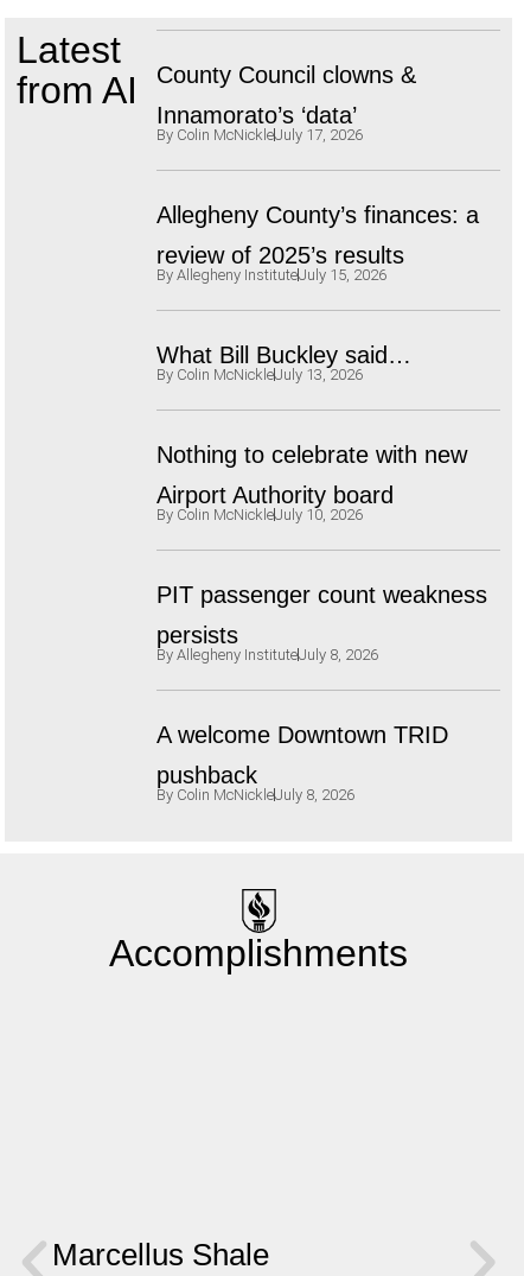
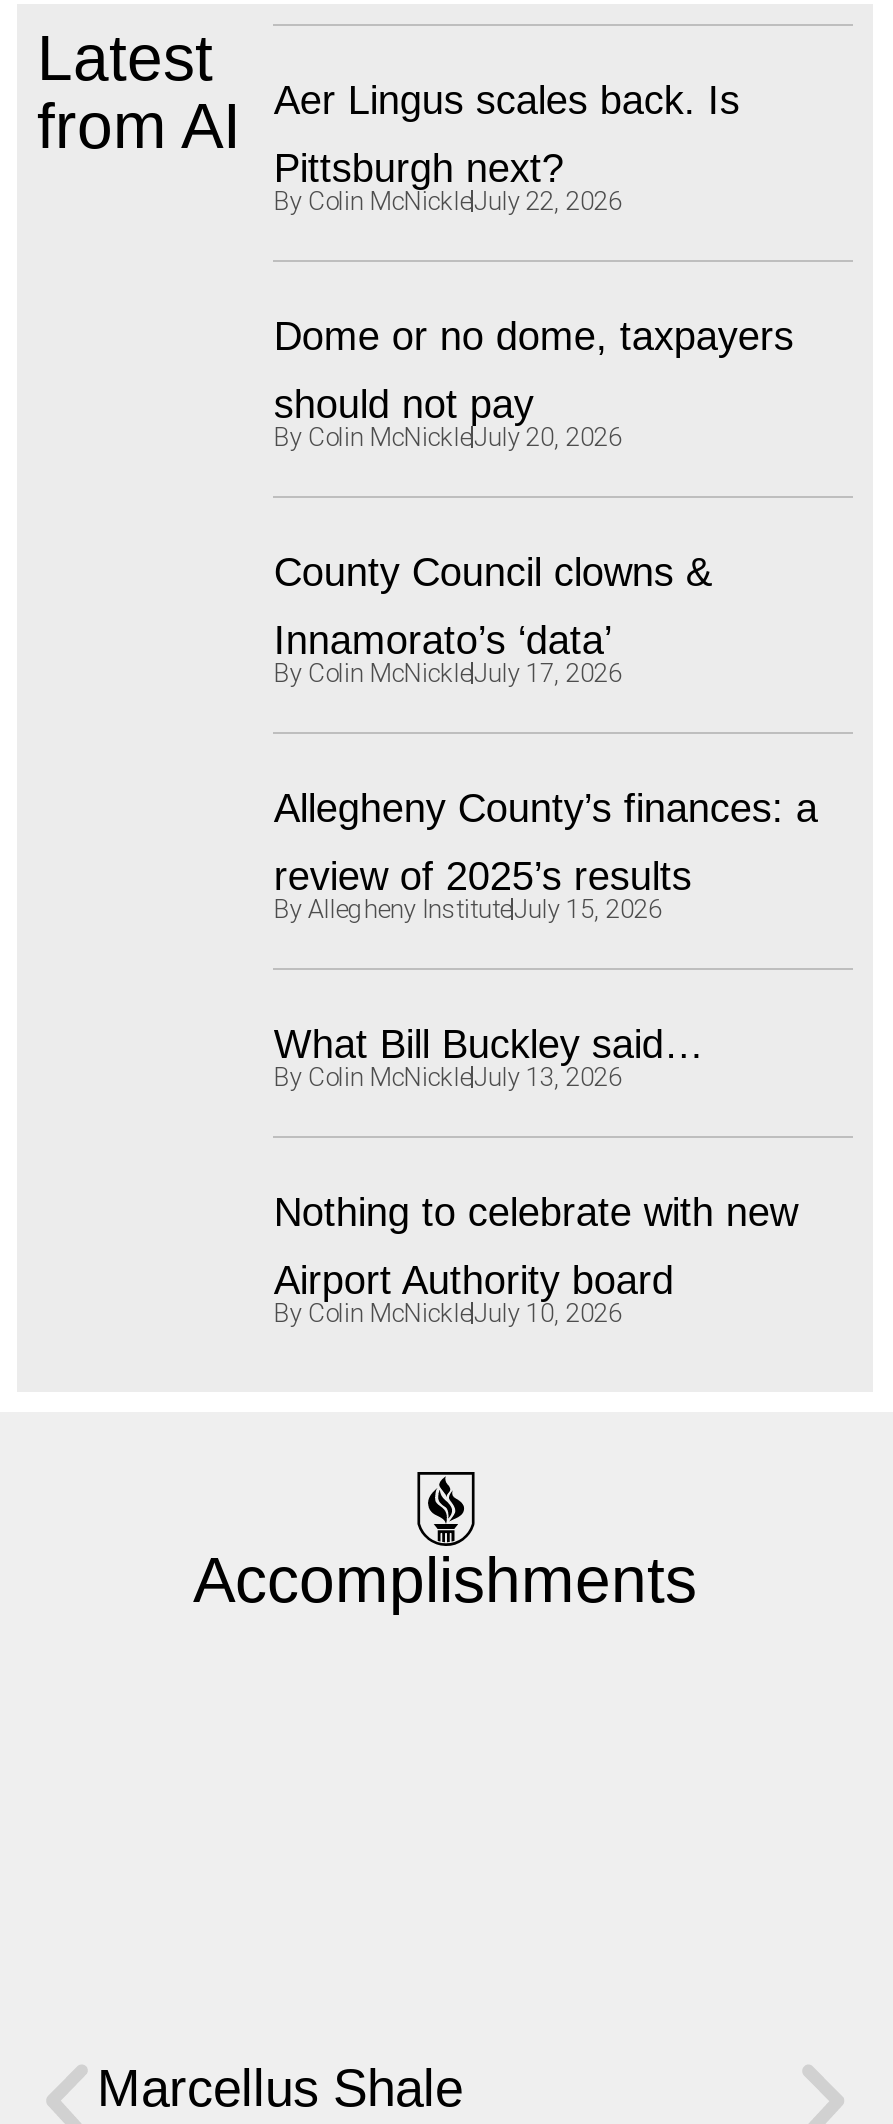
moved [157,62,479,523] -> [274,550,818,1328]: County Council clowns & | Innamorato’s ‘data’ | By Colin McNickleJuly 17, 2026 | ... | Airport Authority board | By Colin McNickleJuly 10, 2026
none -> [274,78,794,452] Aer Lingus scales back. Is | Pittsburgh next? | By Colin McNickleJuly 22, 2026 | Dome or no dome, taxpayers | should not pay | By Colin McNickleJuly 20, 2026
[157,582,488,804] PIT passenger count weakness | persists | By Allegheny InstituteJuly 8, 2026 | A welcome Downtown TRID | pushback | By Colin McNickleJuly 8, 2026 -> none

